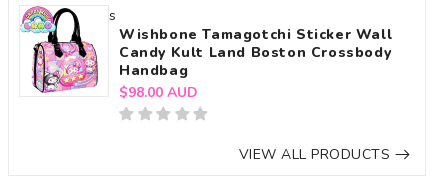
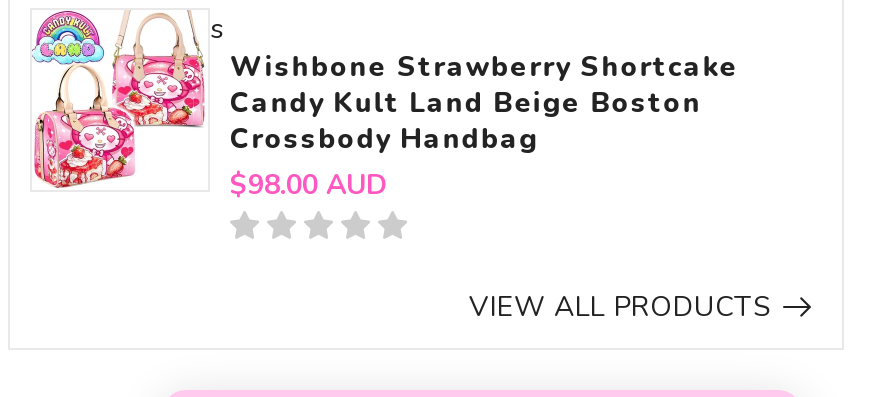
[21,7,392,95] [image] | Wishbone Tamagotchi Sticker Wall | Candy Kult Land Boston Crossbody | Handbag -> [32,9,739,191] [image] | Wishbone Strawberry Shortcake | Candy Kult Land Beige Boston | Crossbody Handbag

